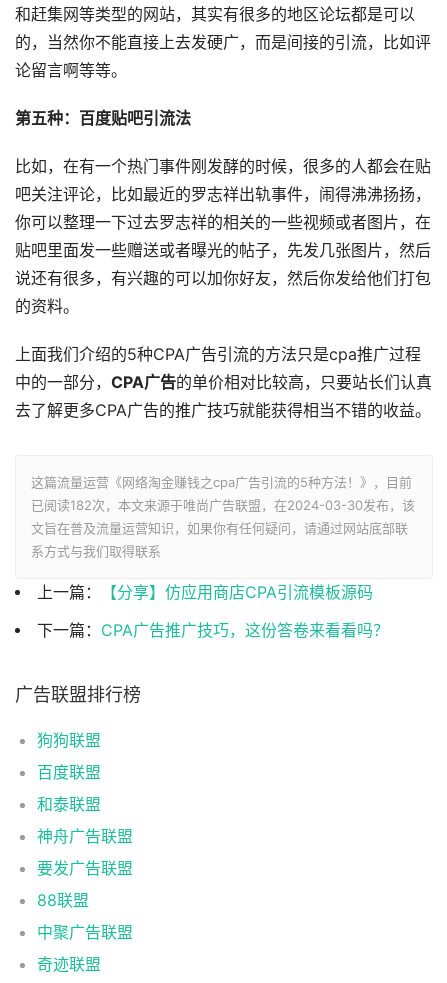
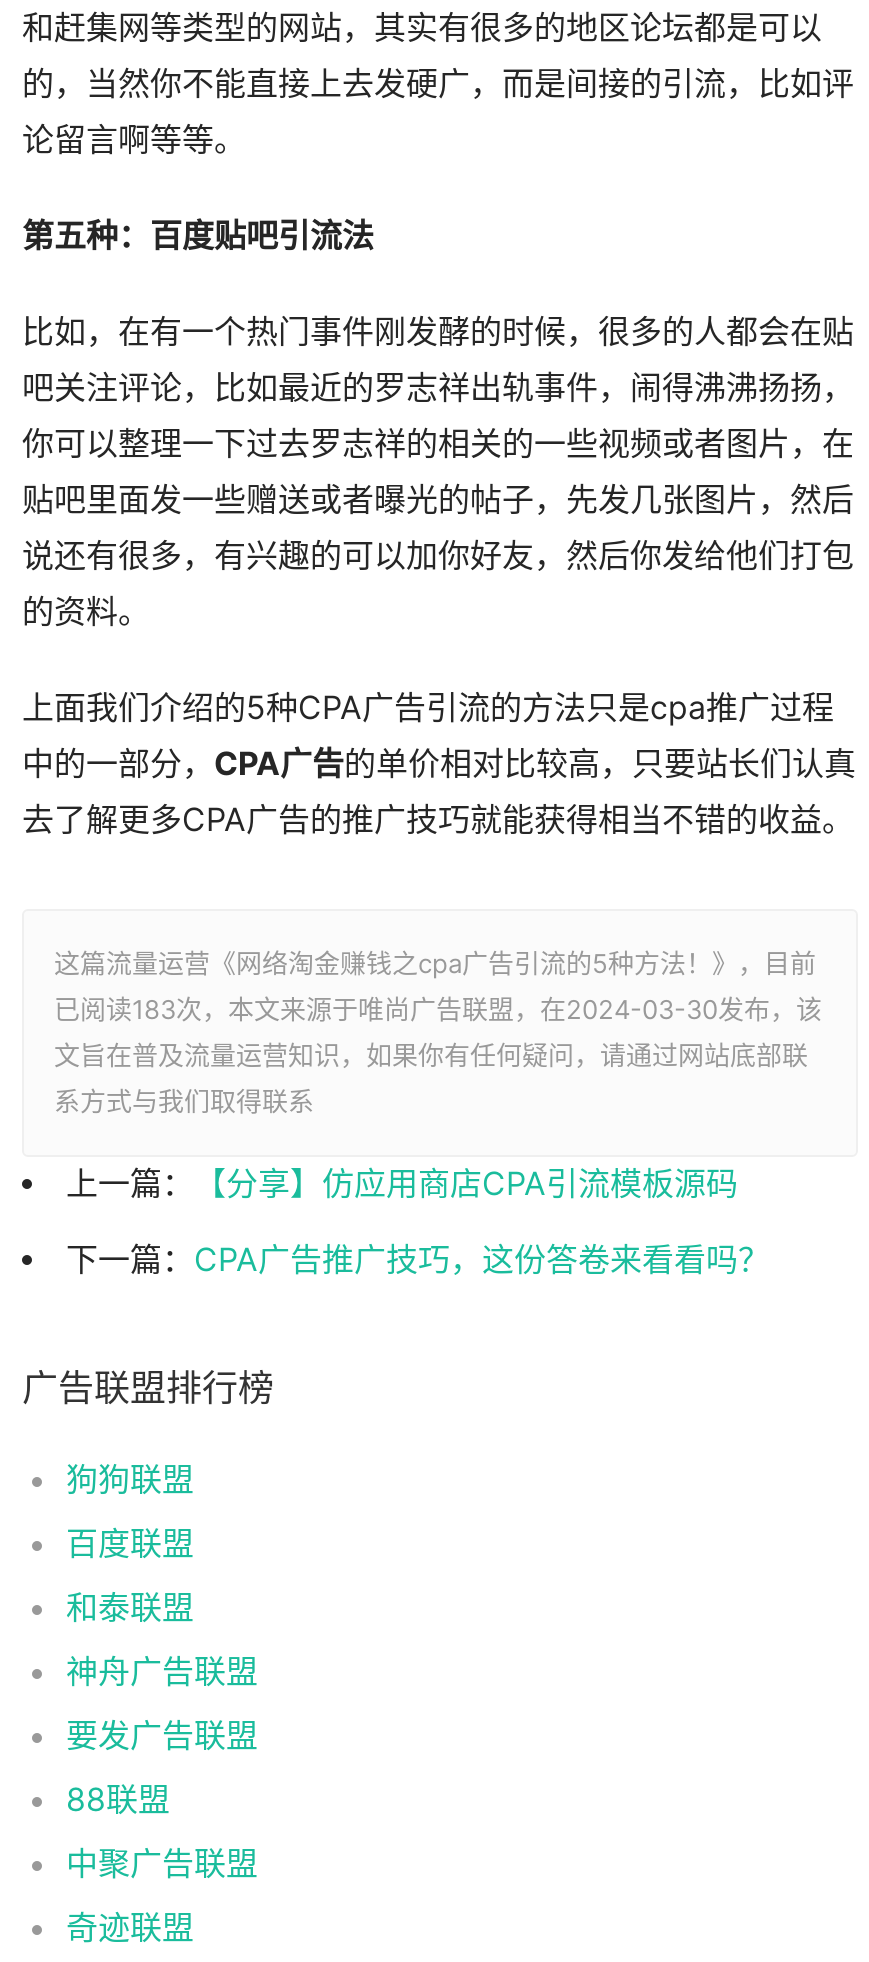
[31,497,415,513] 已阅读182次，本文来源于唯尚广告联盟，在2024-03-30发布，该 -> [54,993,822,1025] 已阅读183次，本文来源于唯尚广告联盟，在2024-03-30发布，该

